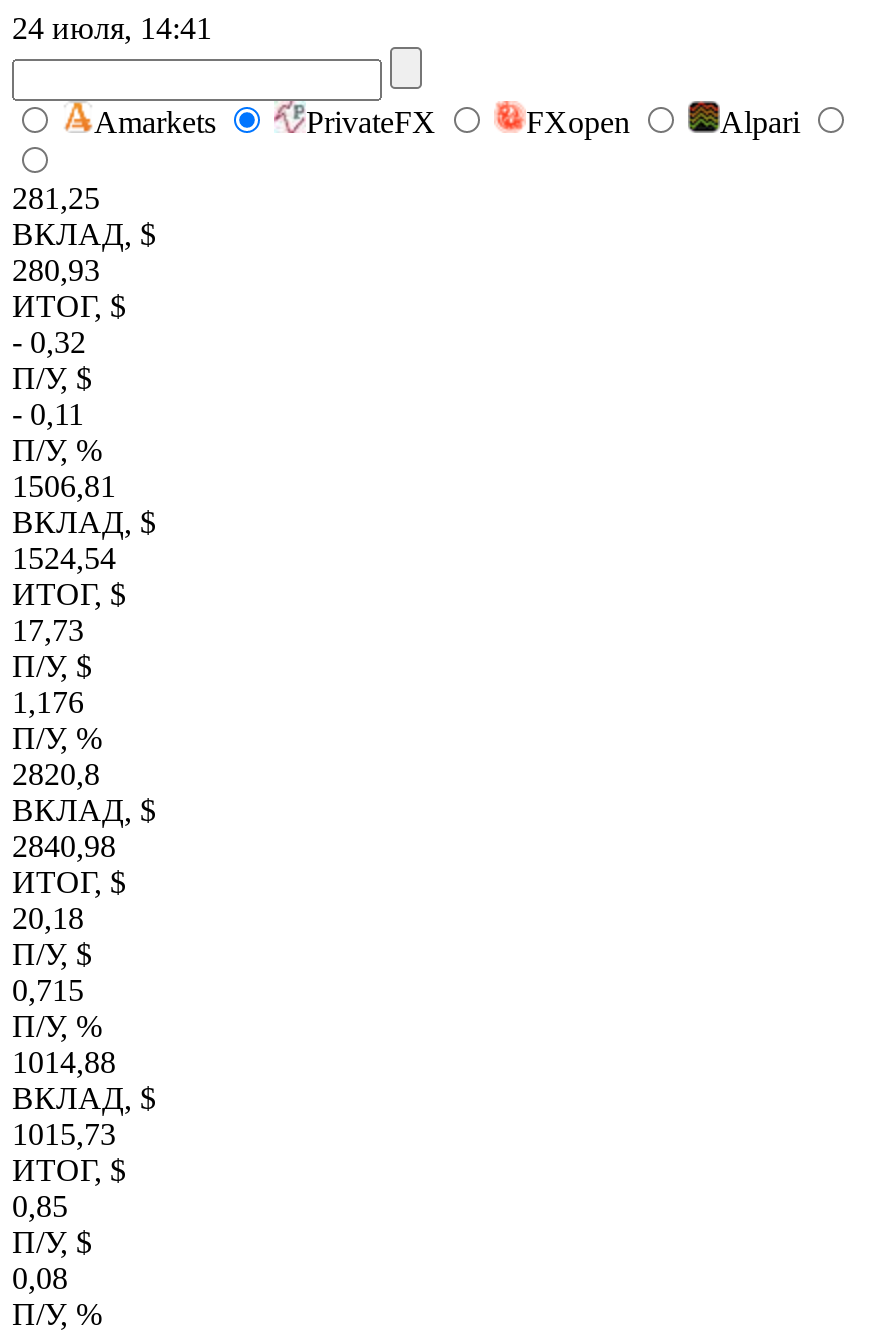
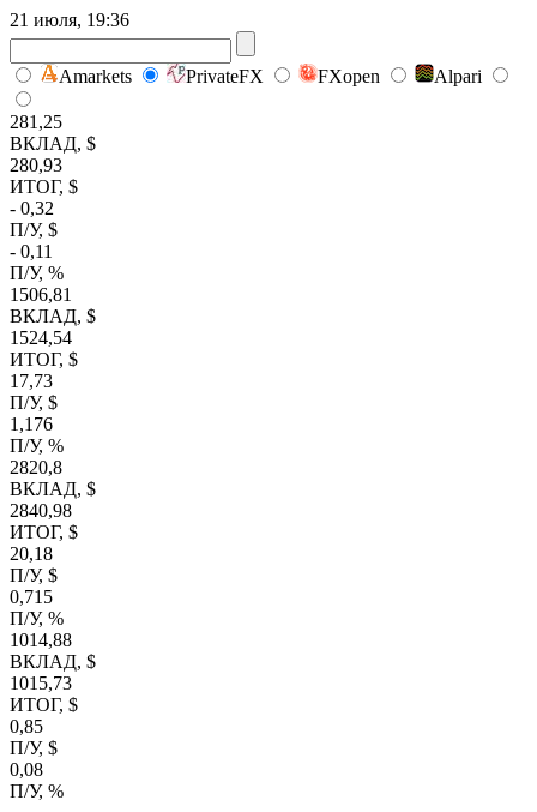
[12,11,212,45] 24 июля, 14:41 -> [10,10,129,30] 21 июля, 19:36

